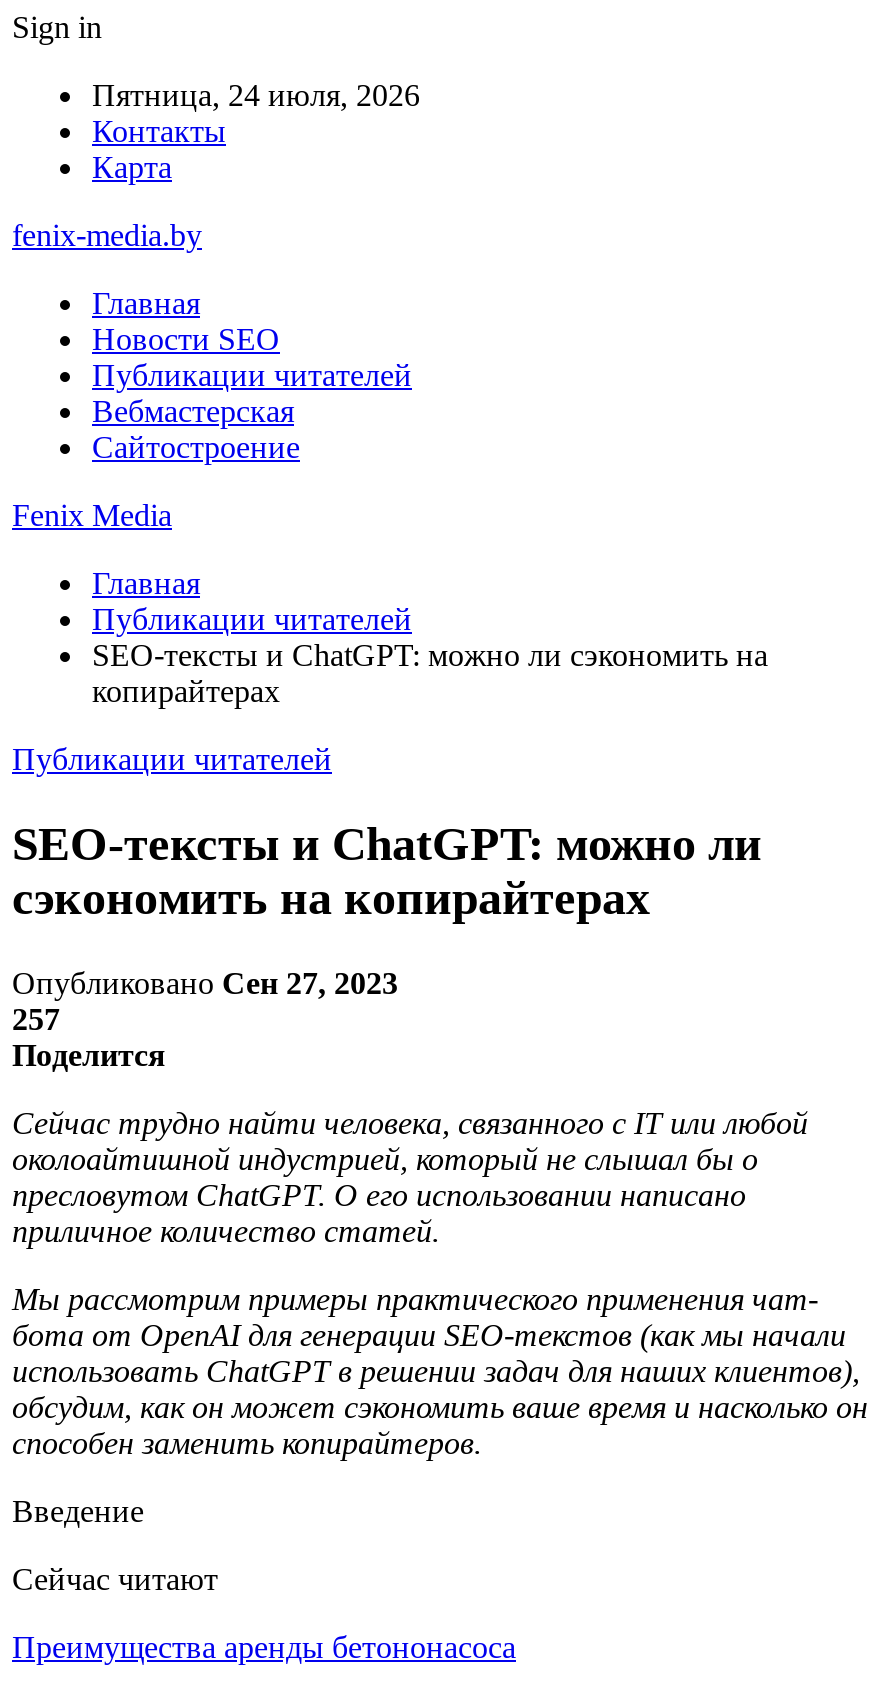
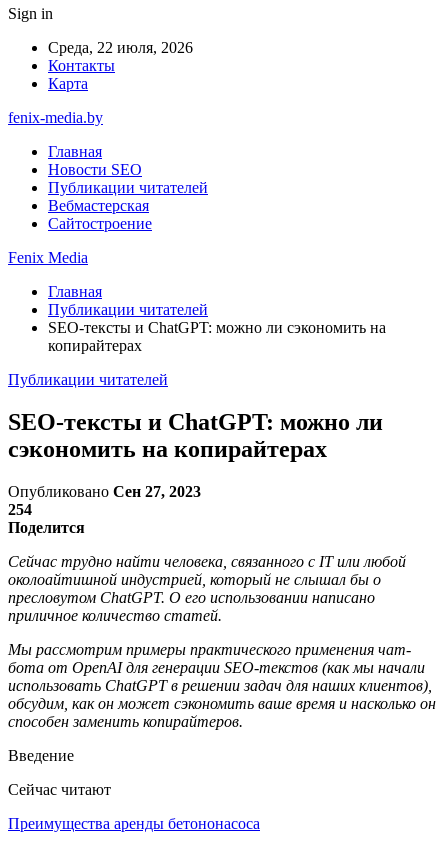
[92,78,420,112] Пятница, 24 июля, 2026 -> [48,39,193,56] Среда, 22 июля, 2026
[12,1002,60,1036] 257 -> [8,501,32,518] 254

